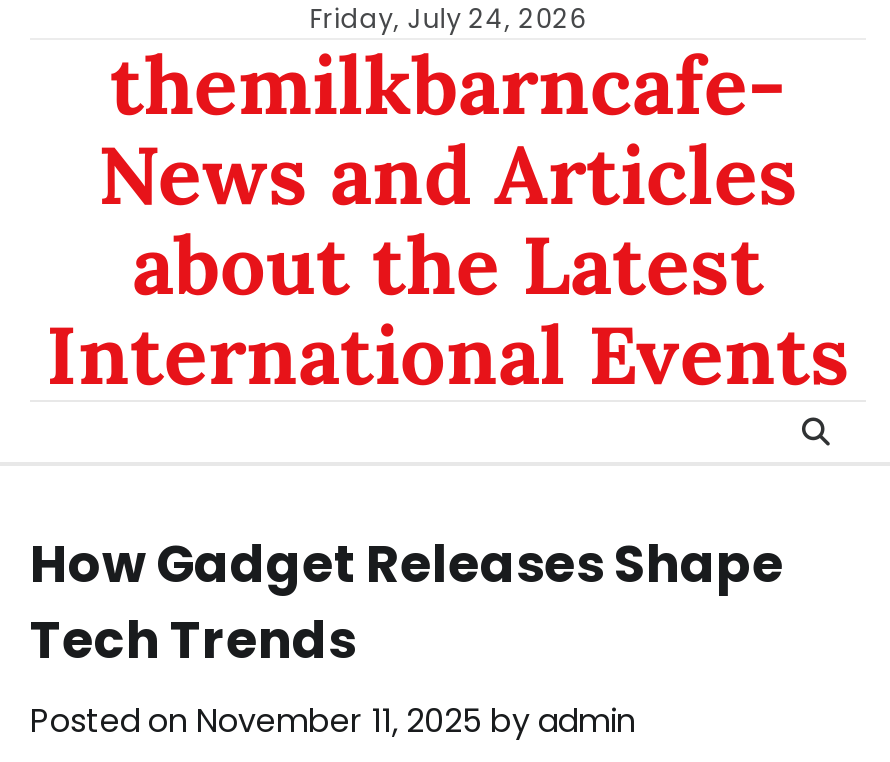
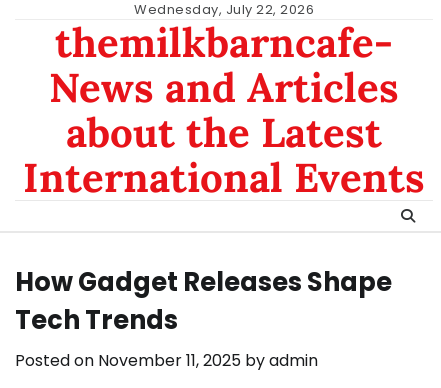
[310,0,586,38] Friday, July 24, 2026 -> [134,0,314,19] Wednesday, July 22, 2026

